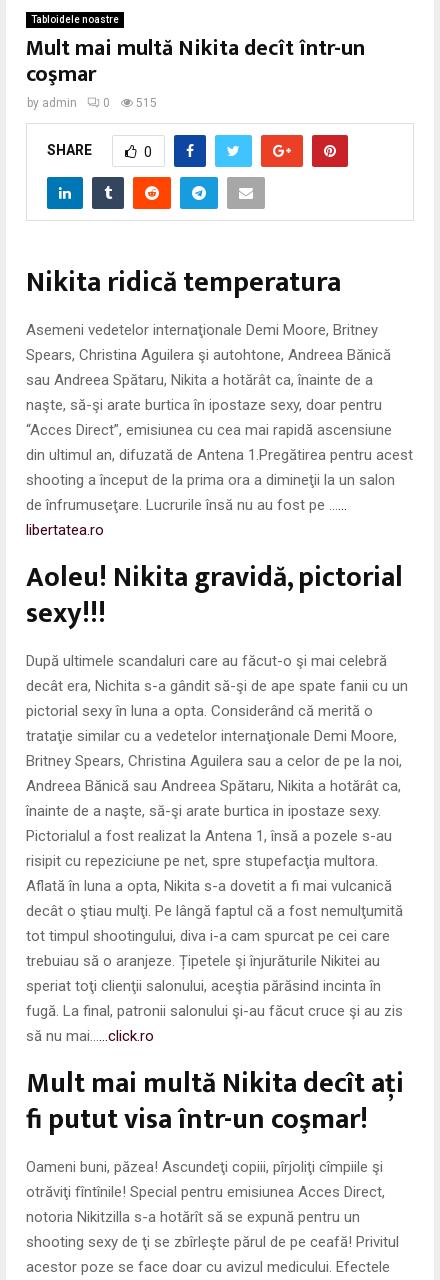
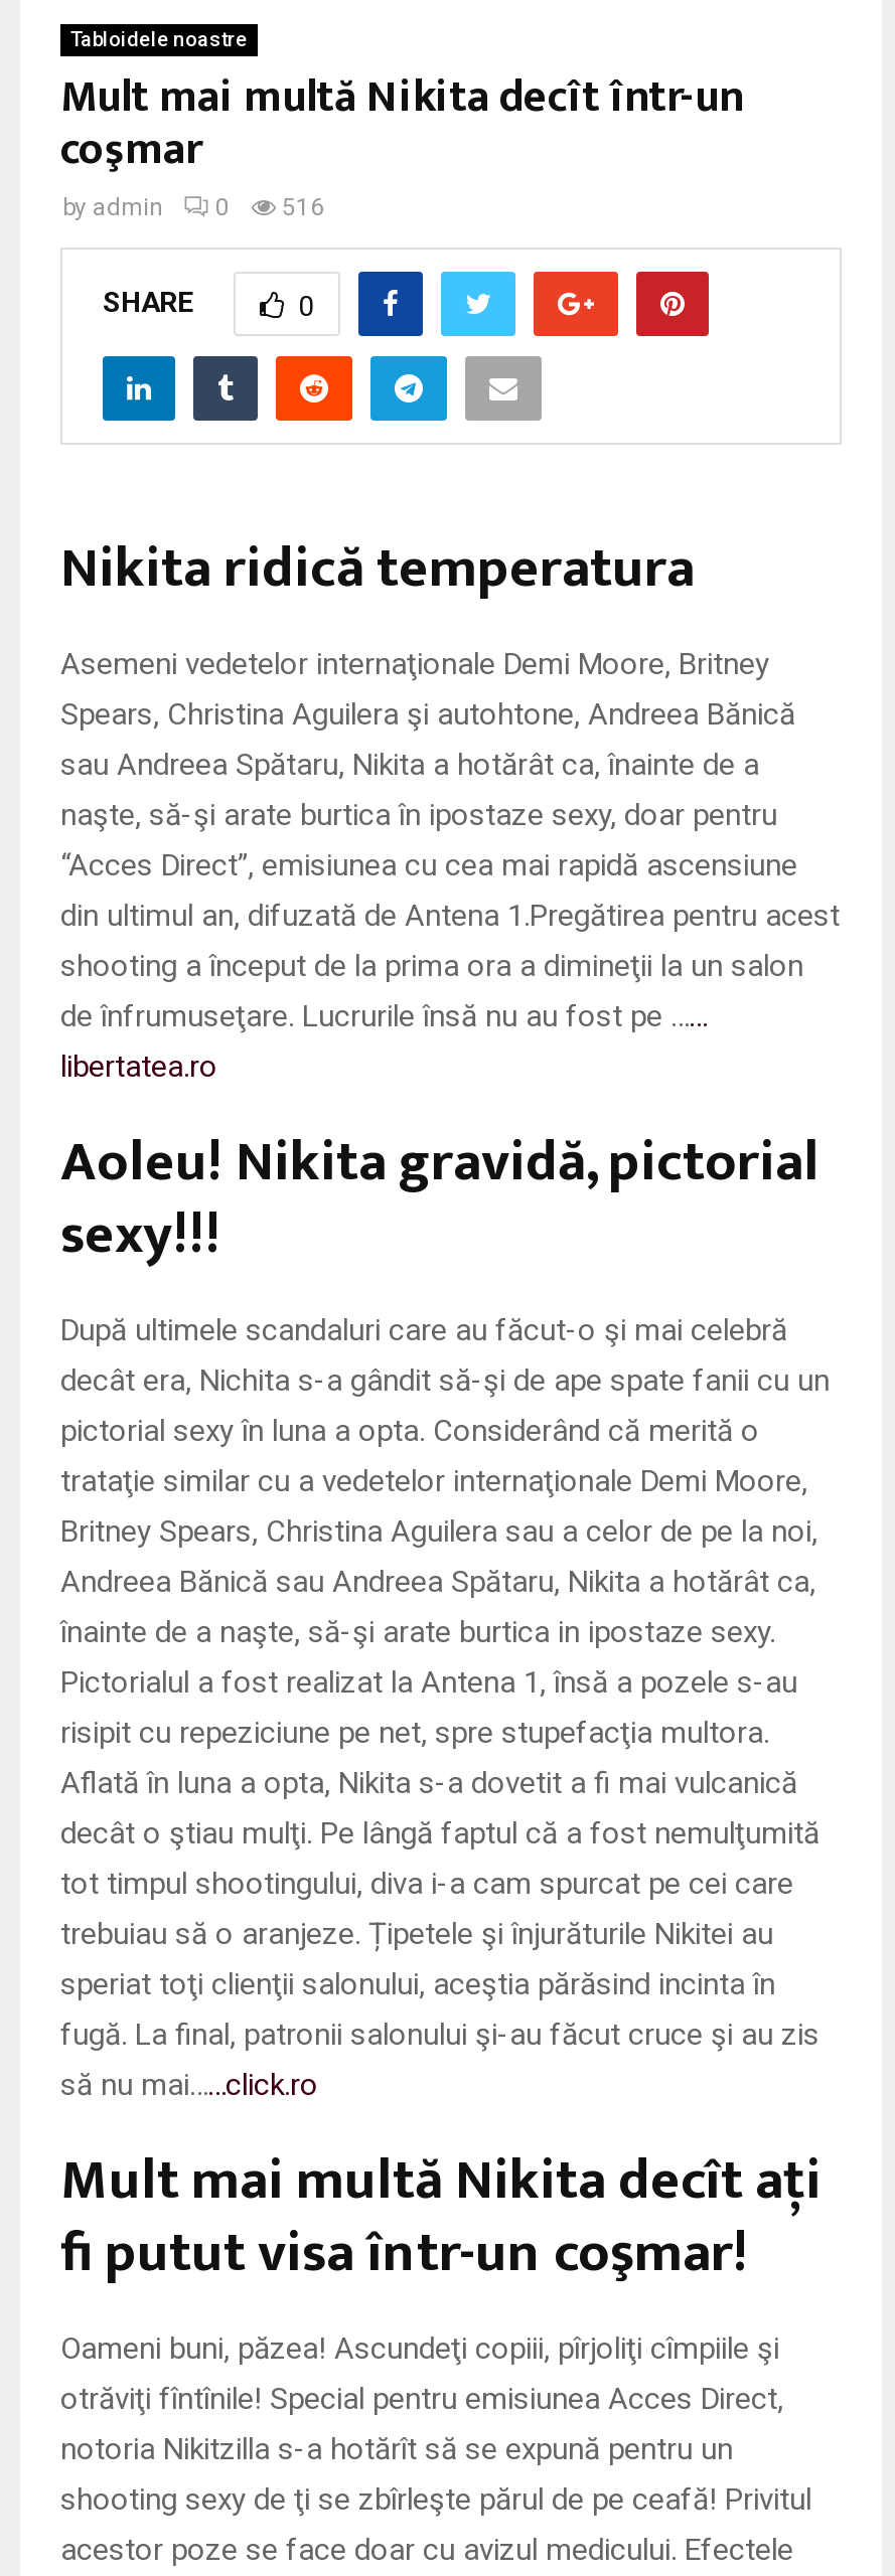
[136,96,157,110] 515 -> [282,193,324,221] 516

